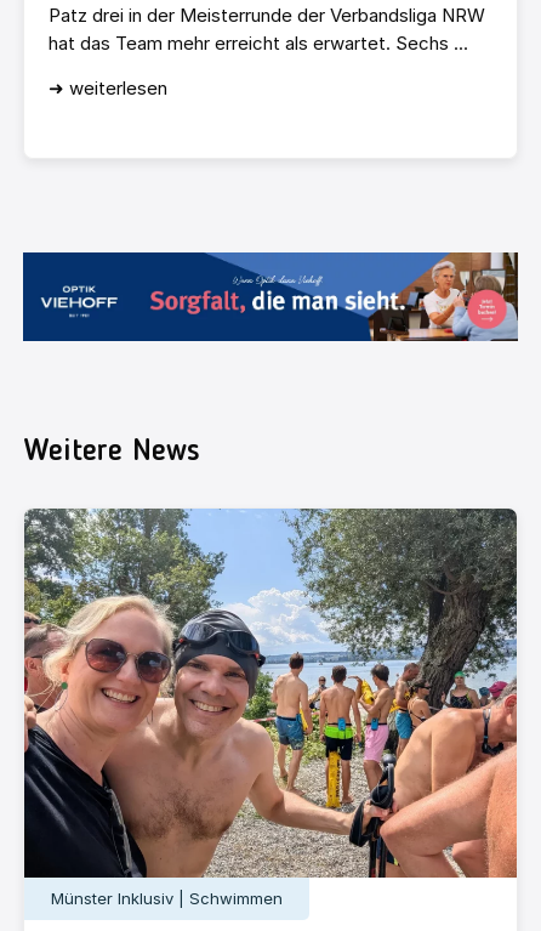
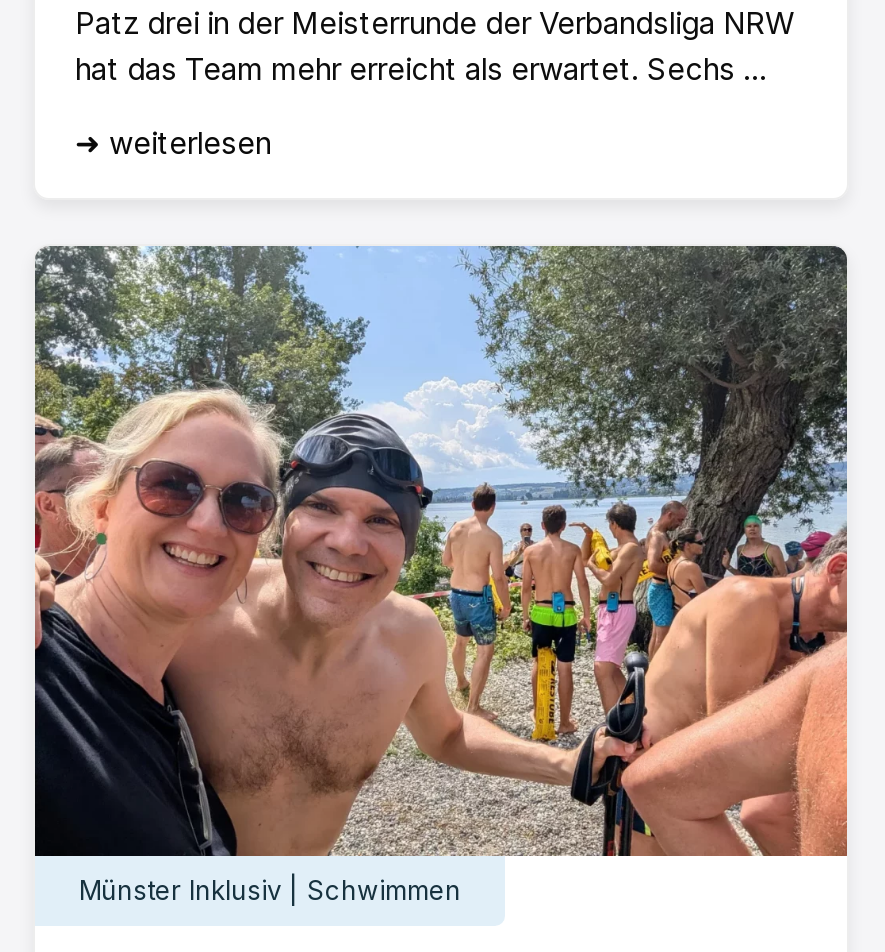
[22,251,519,342] [image] -> none
[23,437,200,467] Weitere News -> none

